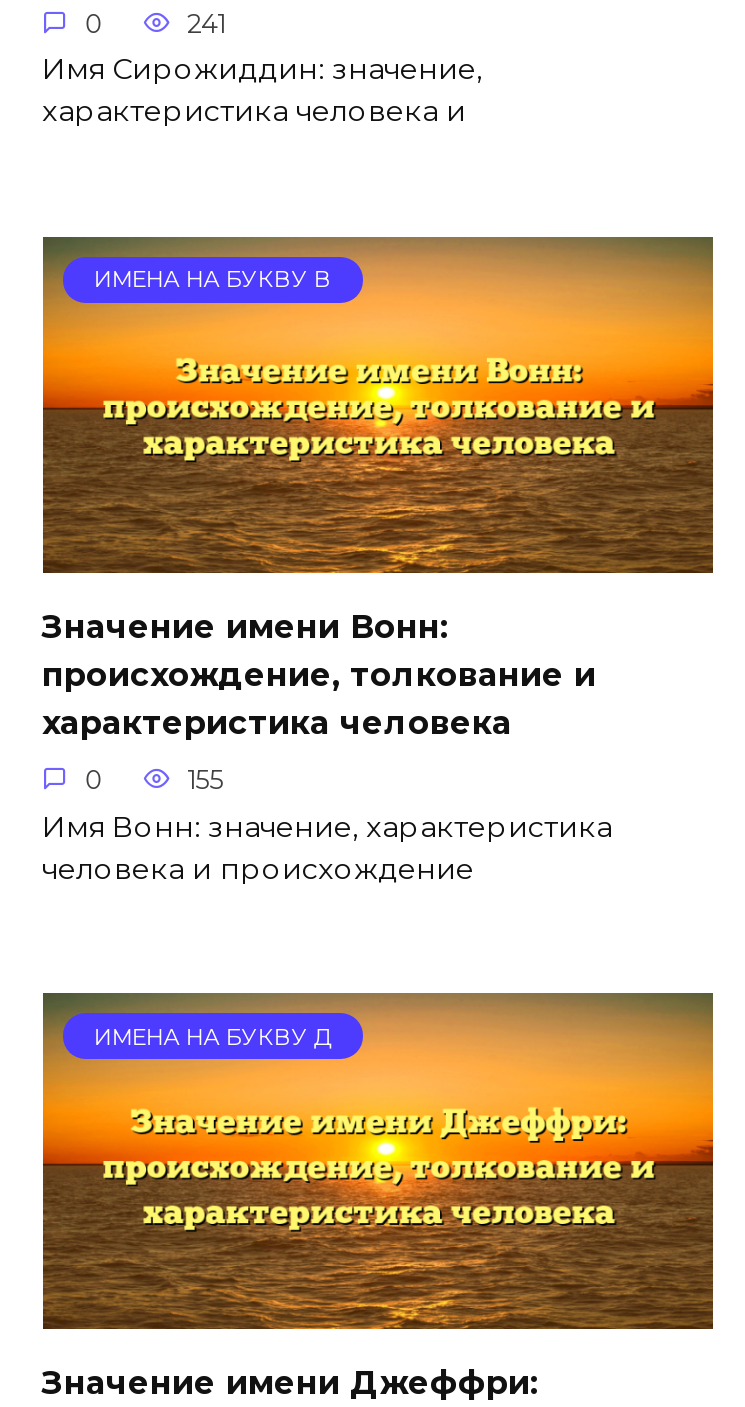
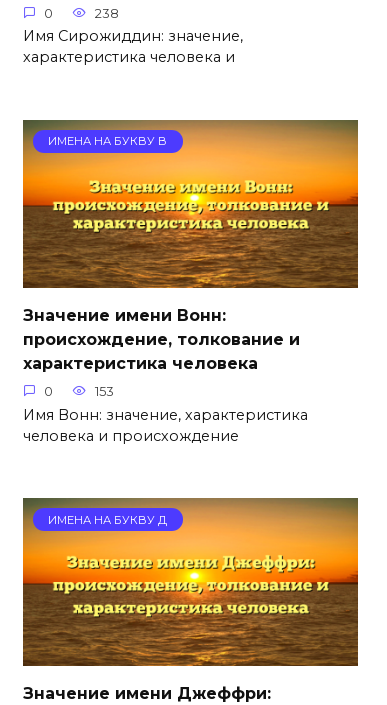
[187,8,225,38] 241 -> [95,6,119,21] 238
[187,765,223,795] 155 -> [95,384,114,399] 153

